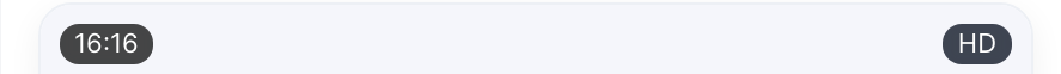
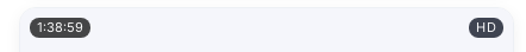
[74,25,139,59] 16:16 -> [37,18,83,35] 1:38:59

